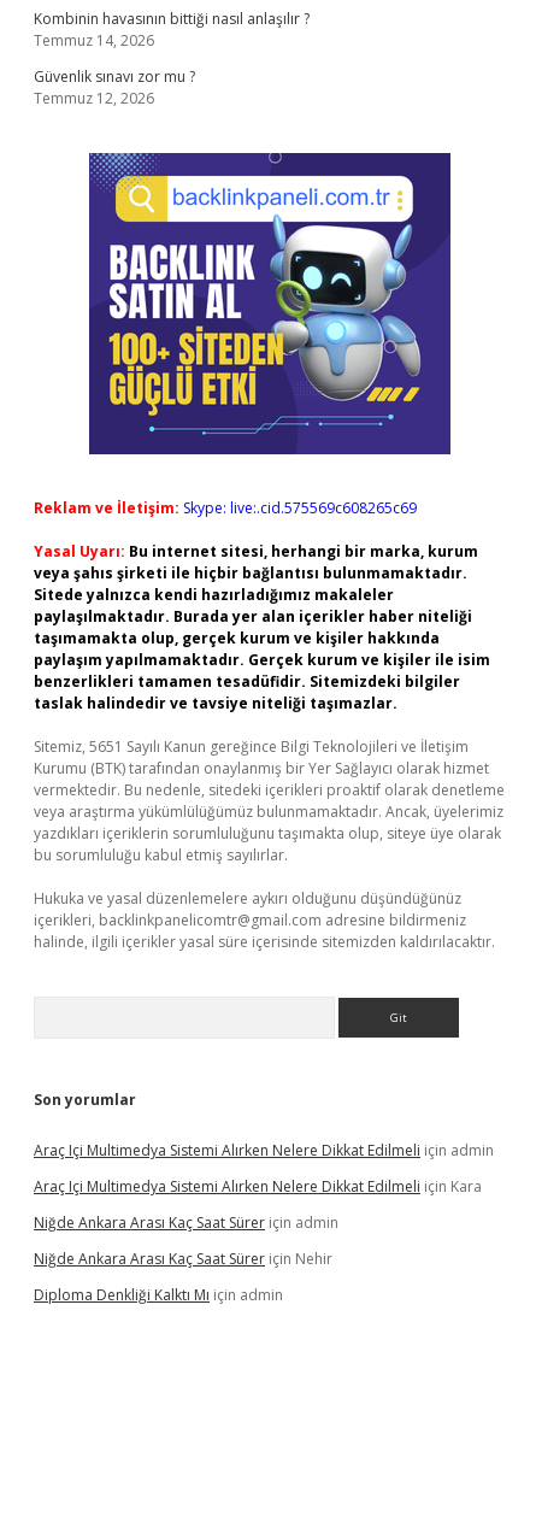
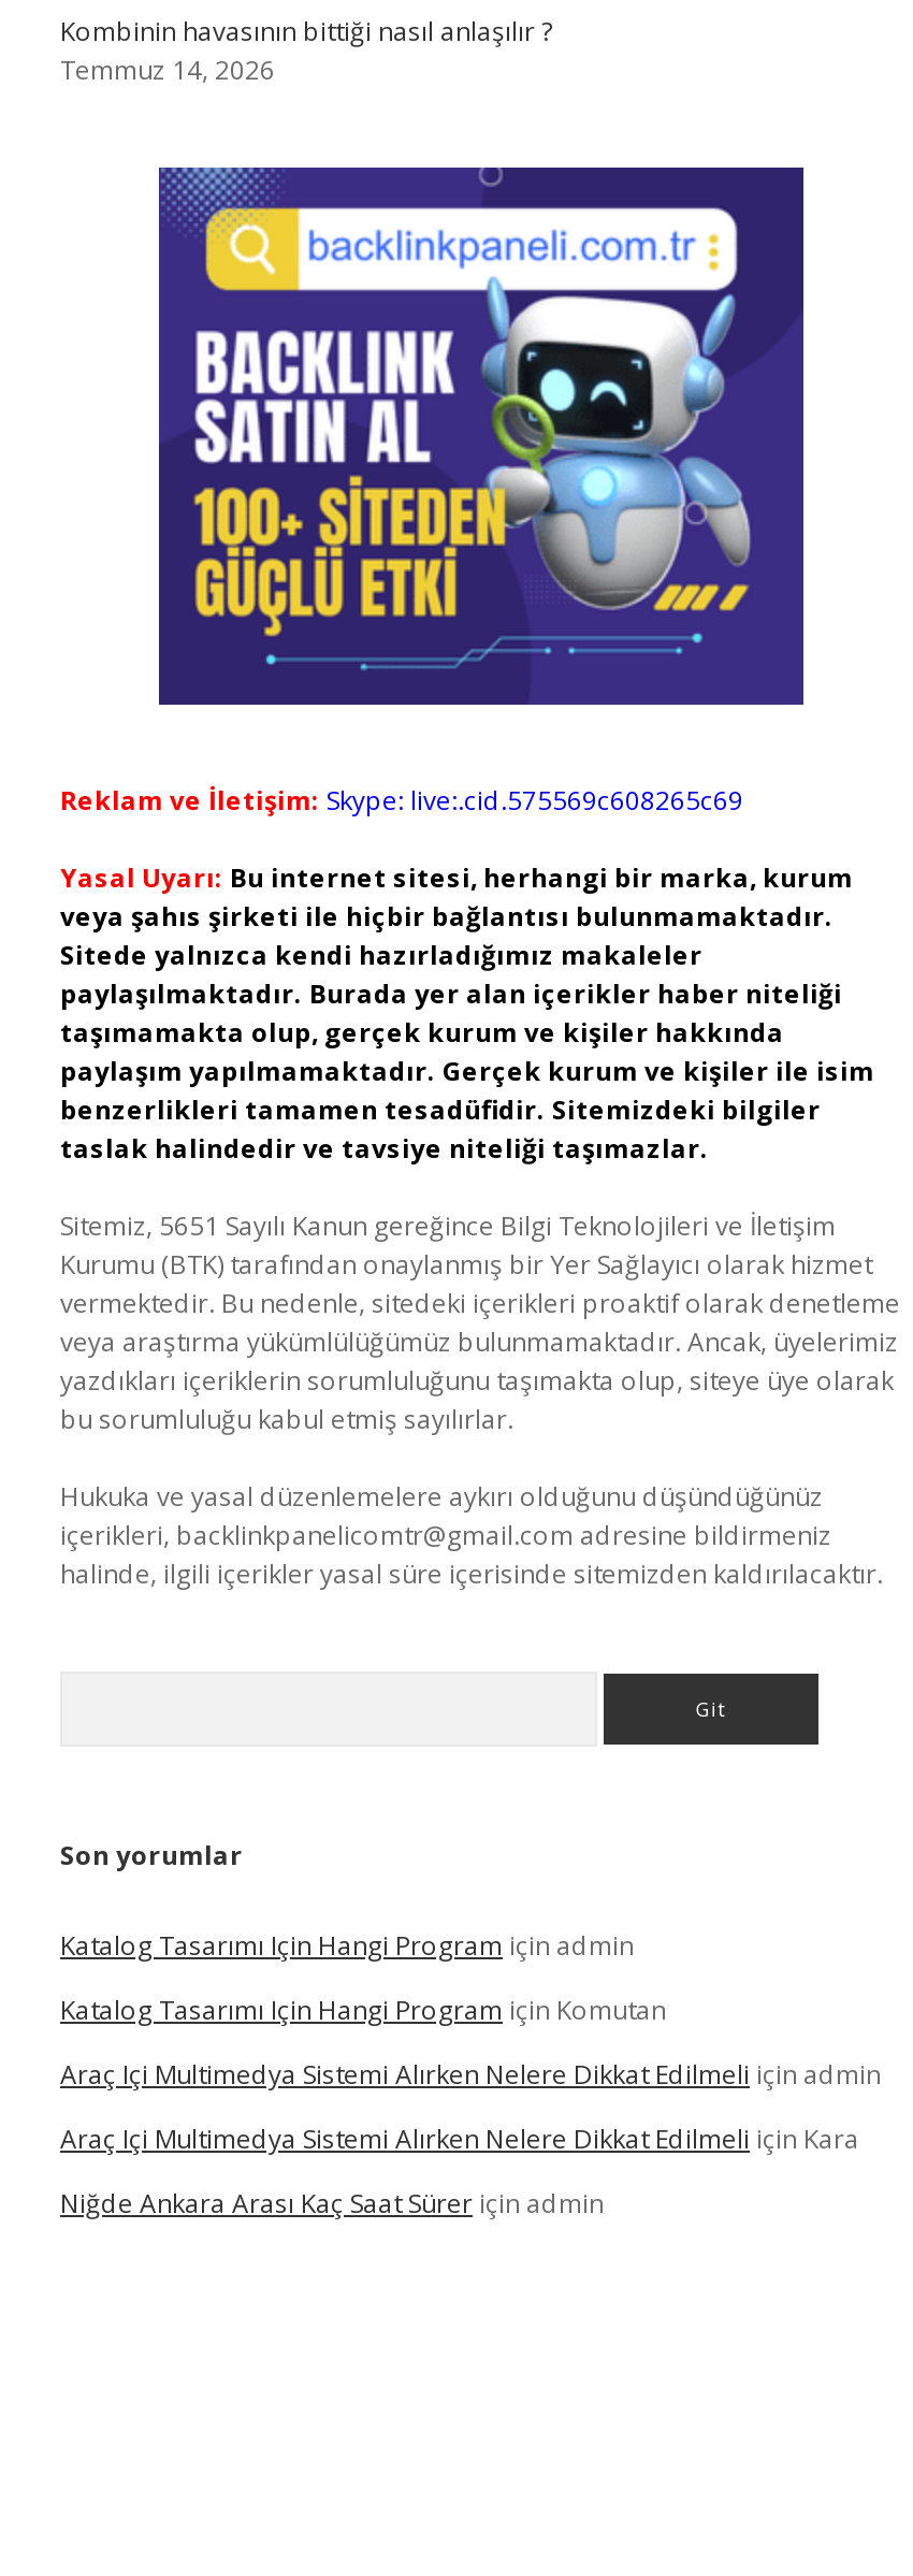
[34,66,195,108] Güvenlik sınavı zor mu ? | Temmuz 12, 2026 -> none
none -> [60,1927,666,2028] Katalog Tasarımı Için Hangi Program için admin | Katalog Tasarımı Için Hangi Program için Komutan
[34,1248,332,1305] Niğde Ankara Arası Kaç Saat Sürer için Nehir | Diploma Denkliği Kalktı Mı için admin -> none

